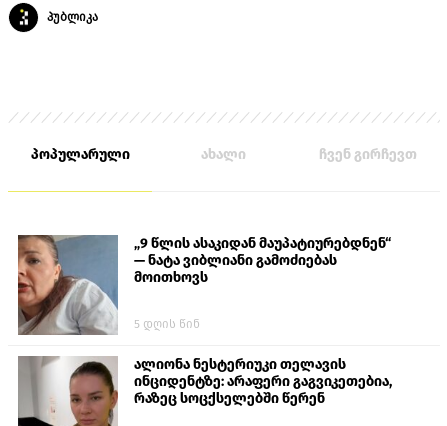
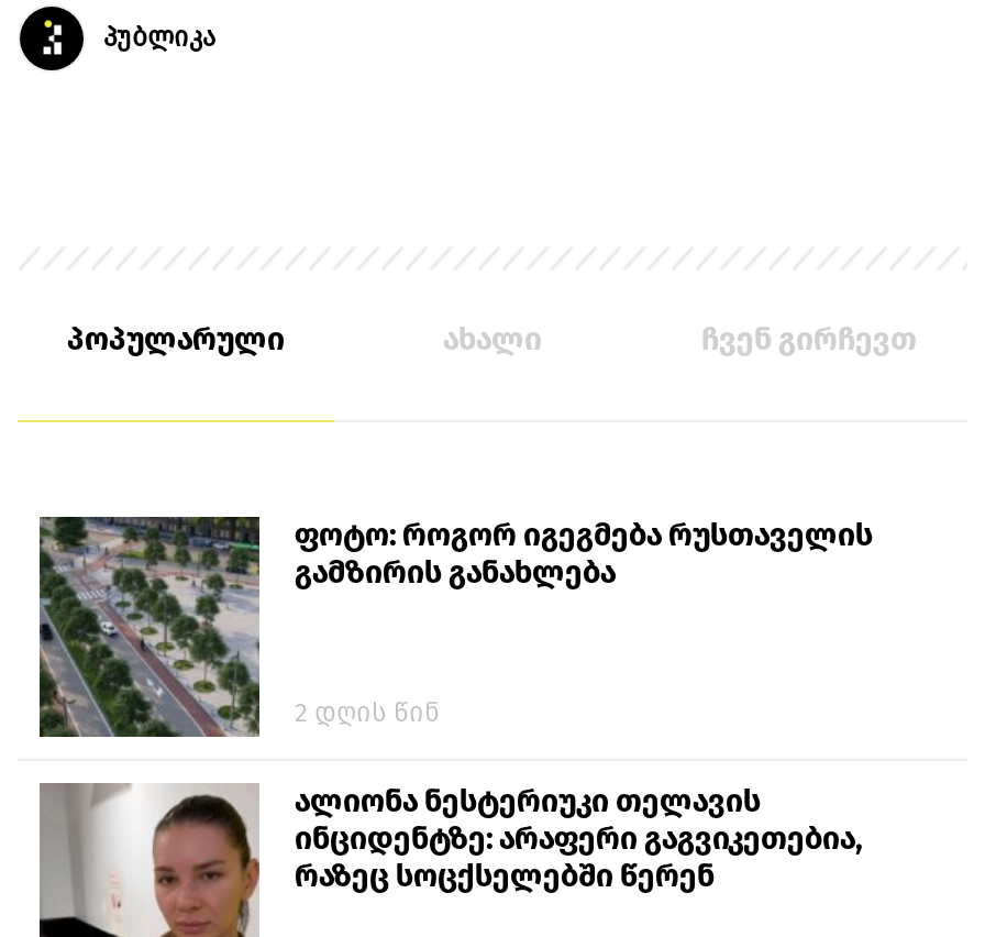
[17,234,391,336] [image] | „9 წლის ასაკიდან მაუპატიურებდნენ“ | — ნატა ვიბლიანი გამოძიებას | მოითხოვს -> [37,515,873,739] [image] | ფოტო: როგორ იგეგმება რუსთაველის | გამზირის განახლება
[134,317,200,331] 5 დღის წინ -> [295,697,440,727] 2 დღის წინ

